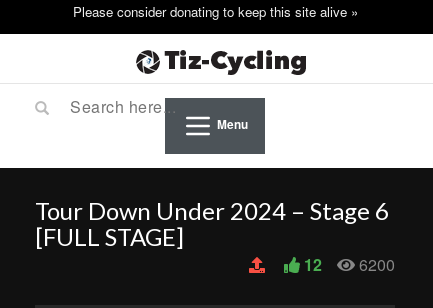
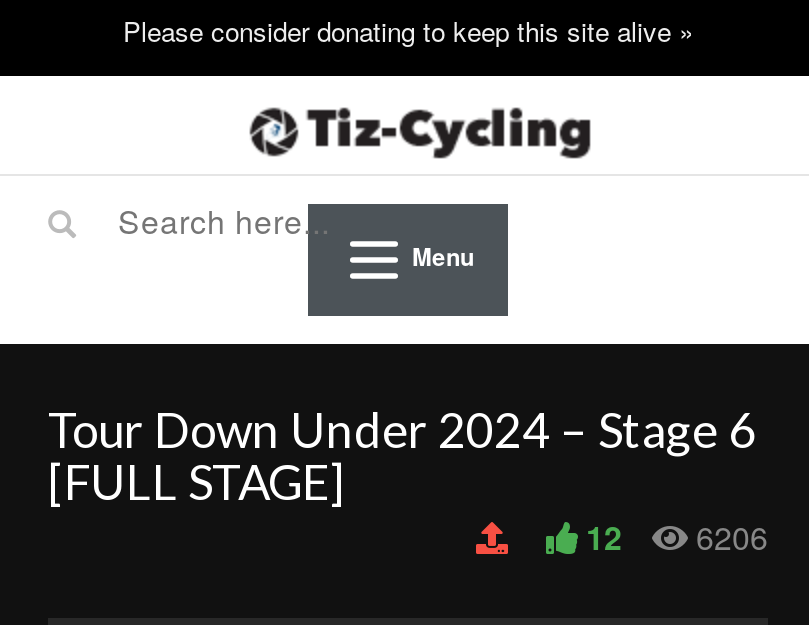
[304,253,395,276] 12 6200 -> [586,514,768,560] 12 6206

